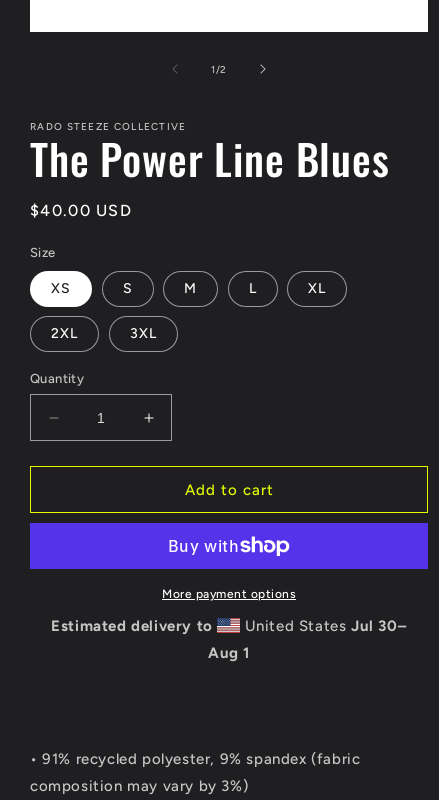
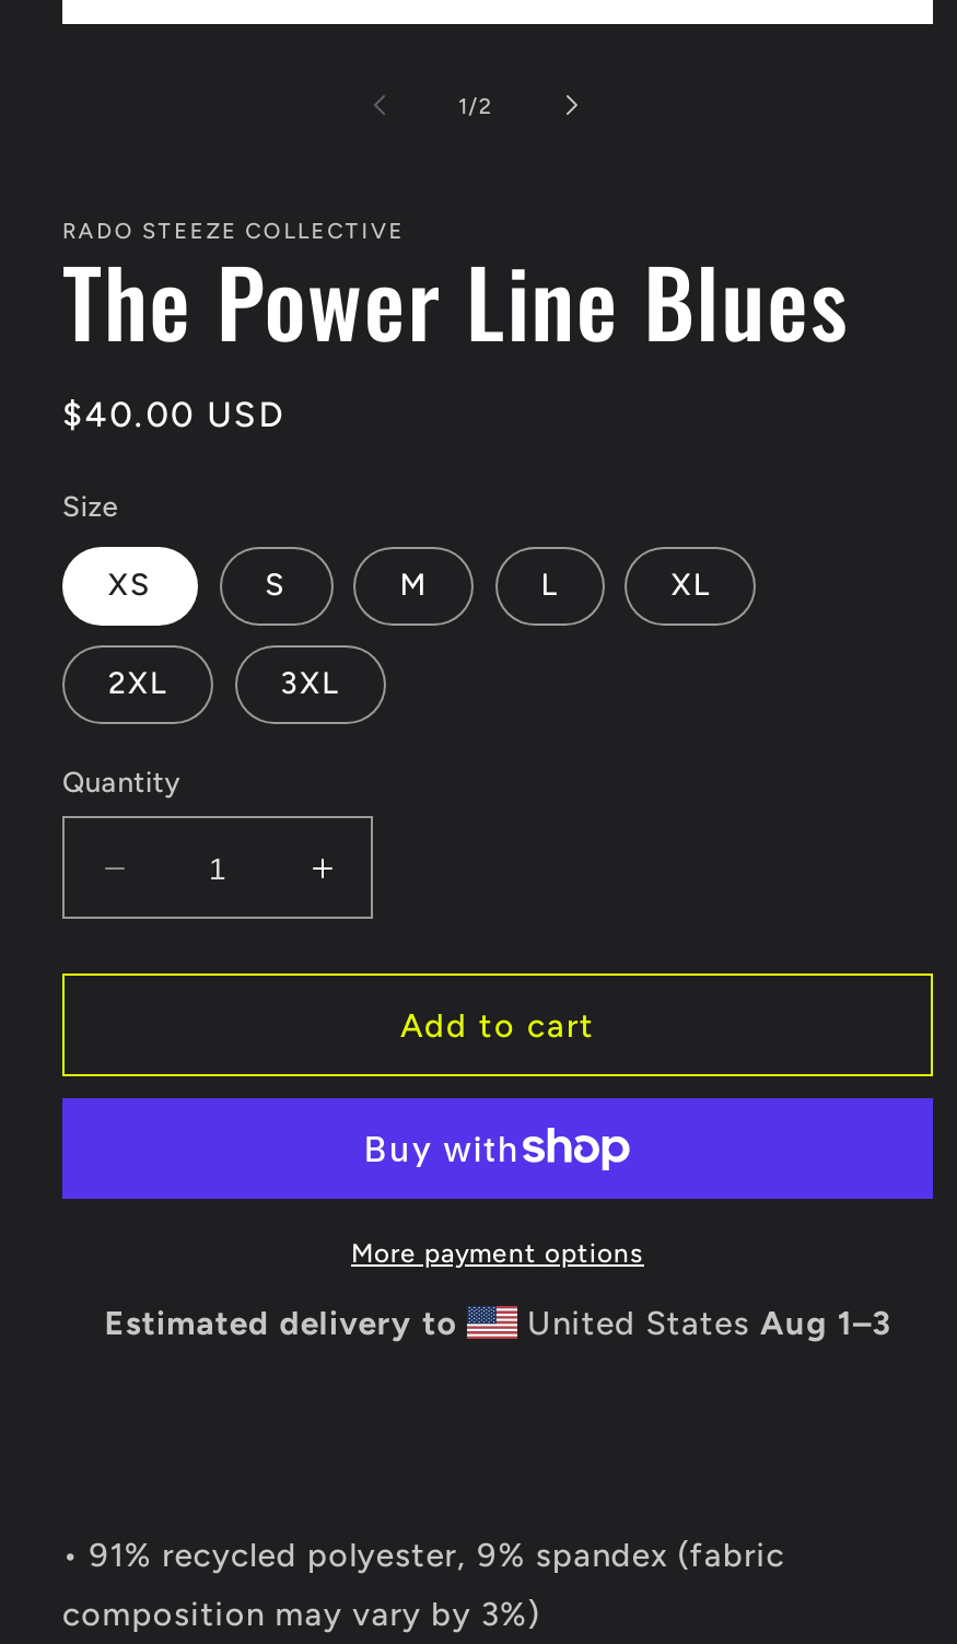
[208,617,407,662] United States Jul 30– | Aug 1 -> [517,1304,891,1343] United States Aug 1–3

